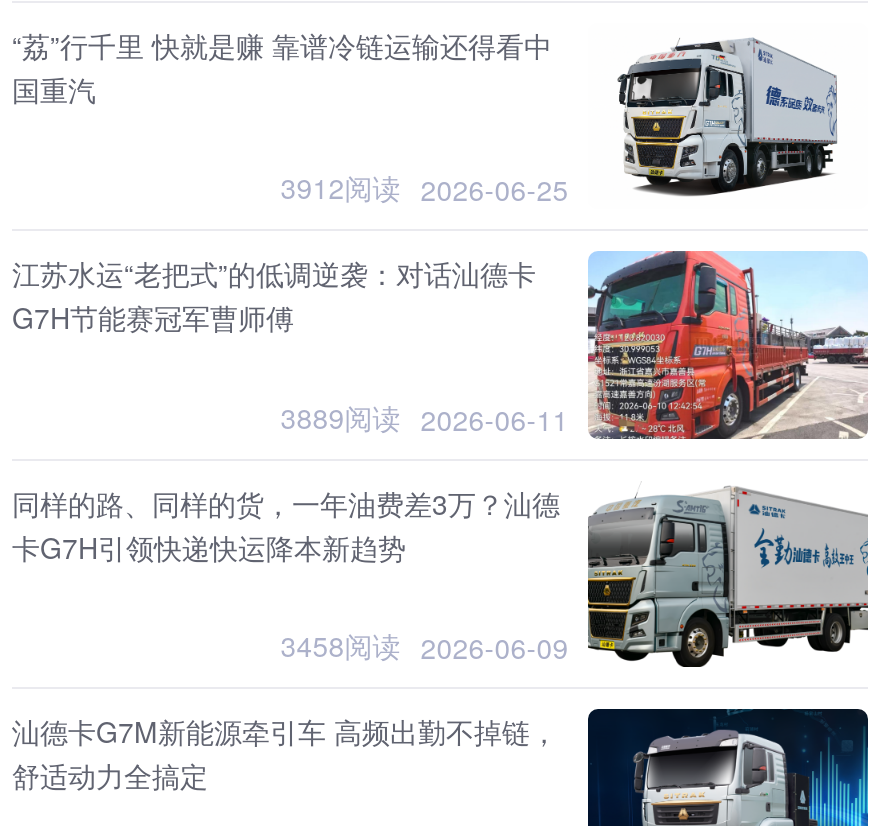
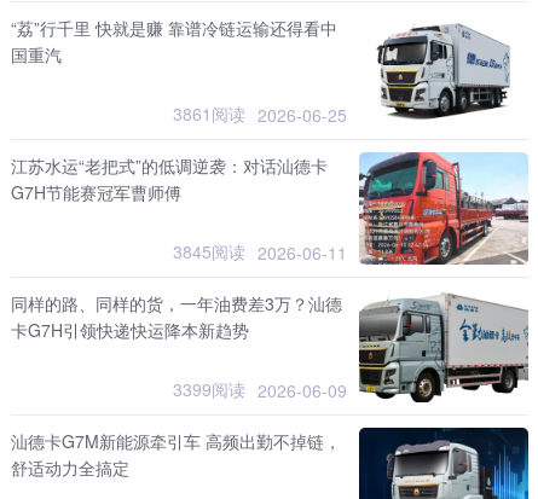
[280,168,568,210] 3912阅读 2026-06-25 -> [173,101,347,127] 3861阅读 2026-06-25
[280,396,568,438] 3889阅读 2026-06-11 -> [173,239,347,265] 3845阅读 2026-06-11
[280,625,568,667] 3458阅读 2026-06-09 -> [173,377,347,403] 3399阅读 2026-06-09

